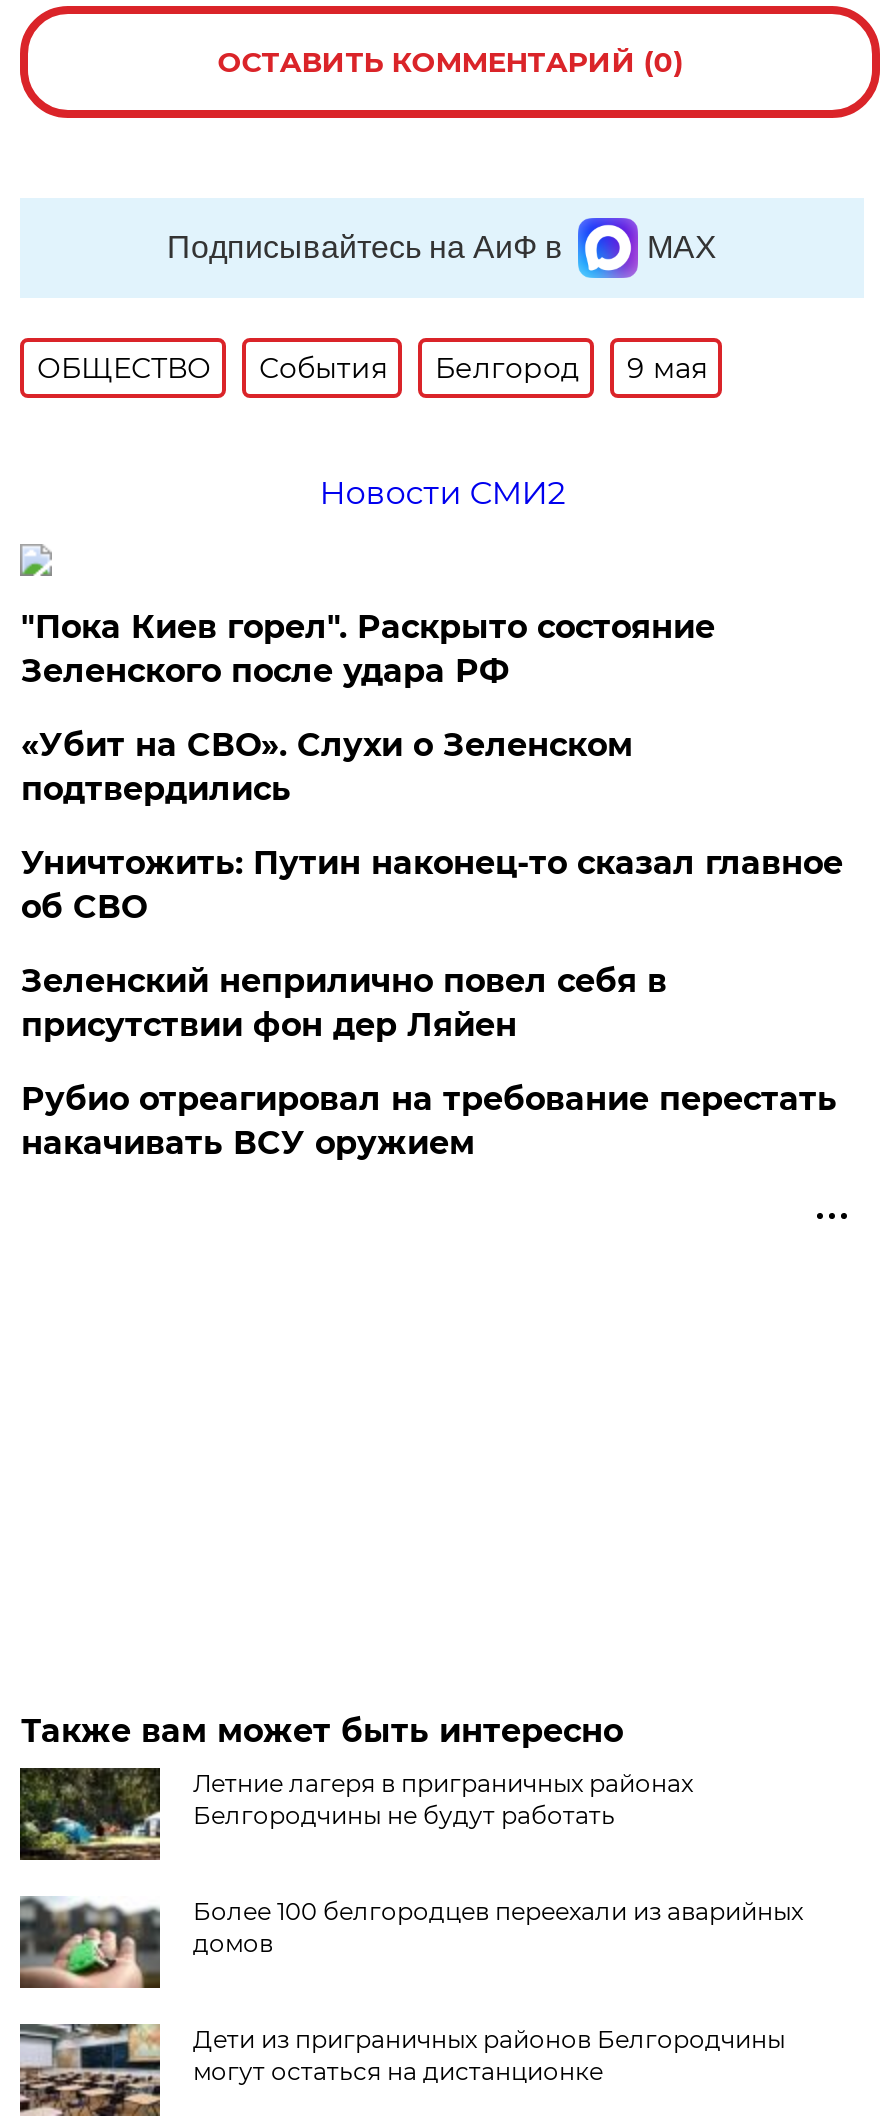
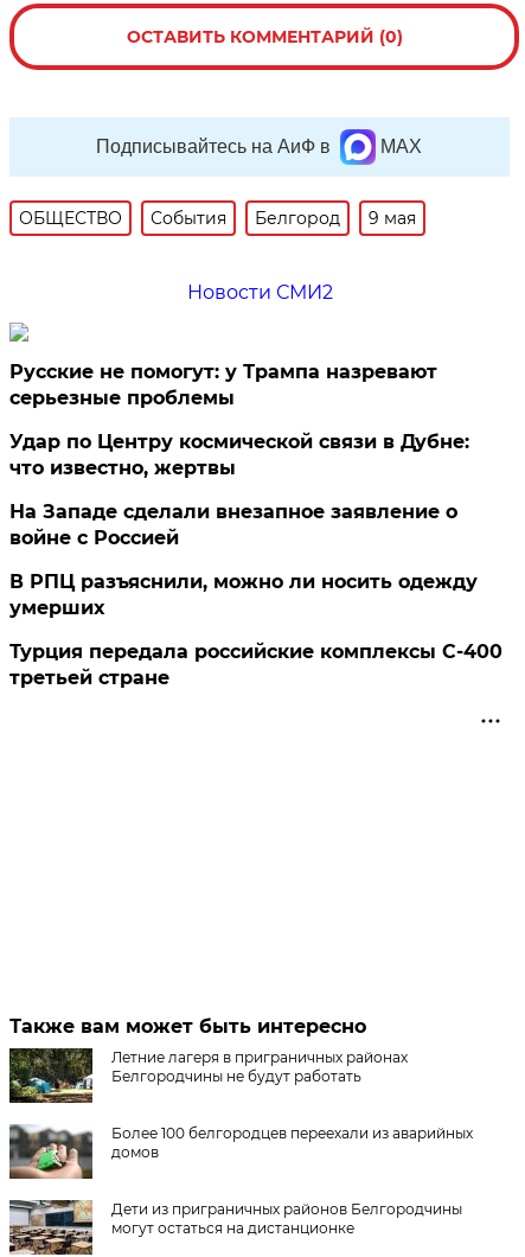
[21,608,715,690] "Пока Киев горел". Раскрыто состояние | Зеленского после удара РФ -> [10,360,438,409] Русские не помогут: у Трампа назревают | серьезные проблемы
[21,726,633,808] «Убит на СВО». Слухи о Зеленском | подтвердились -> [10,430,470,479] Удар по Центру космической связи в Дубне: | что известно, жертвы
[21,844,843,926] Уничтожить: Путин наконец-то сказал главное | об СВО -> [10,500,458,549] На Западе сделали внезапное заявление о | войне с Россией
[21,962,667,1044] Зеленский неприлично повел cебя в | присутствии фон дер Ляйен -> [10,570,478,619] В РПЦ разъяснили, можно ли носить одежду | умерших
[21,1080,837,1162] Рубио отреагировал на требование перестать | накачивать ВСУ оружием -> [10,640,503,689] Турция передала российские комплексы С-400 | третьей стране

